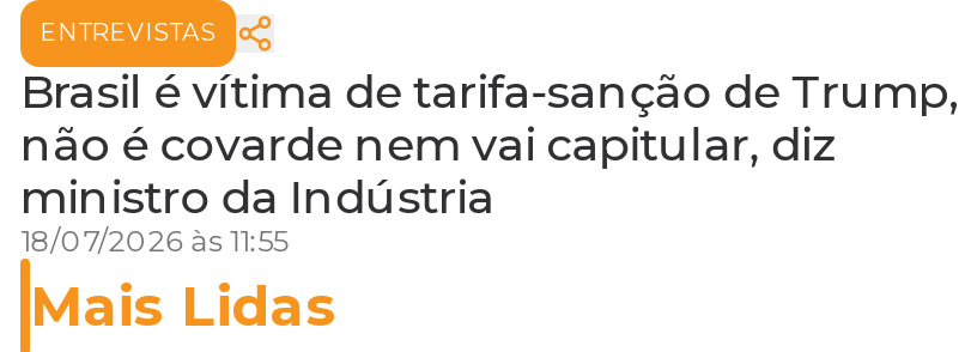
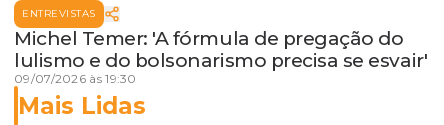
[20,66,959,260] Brasil é vítima de tarifa-sanção de Trump, | não é covarde nem vai capitular, diz | ministro da Indústria | 18/07/2026 às 11:55 -> [14,27,427,86] Michel Temer: 'A fórmula de pregação do | lulismo e do bolsonarismo precisa se esvair' | 09/07/2026 às 19:30

